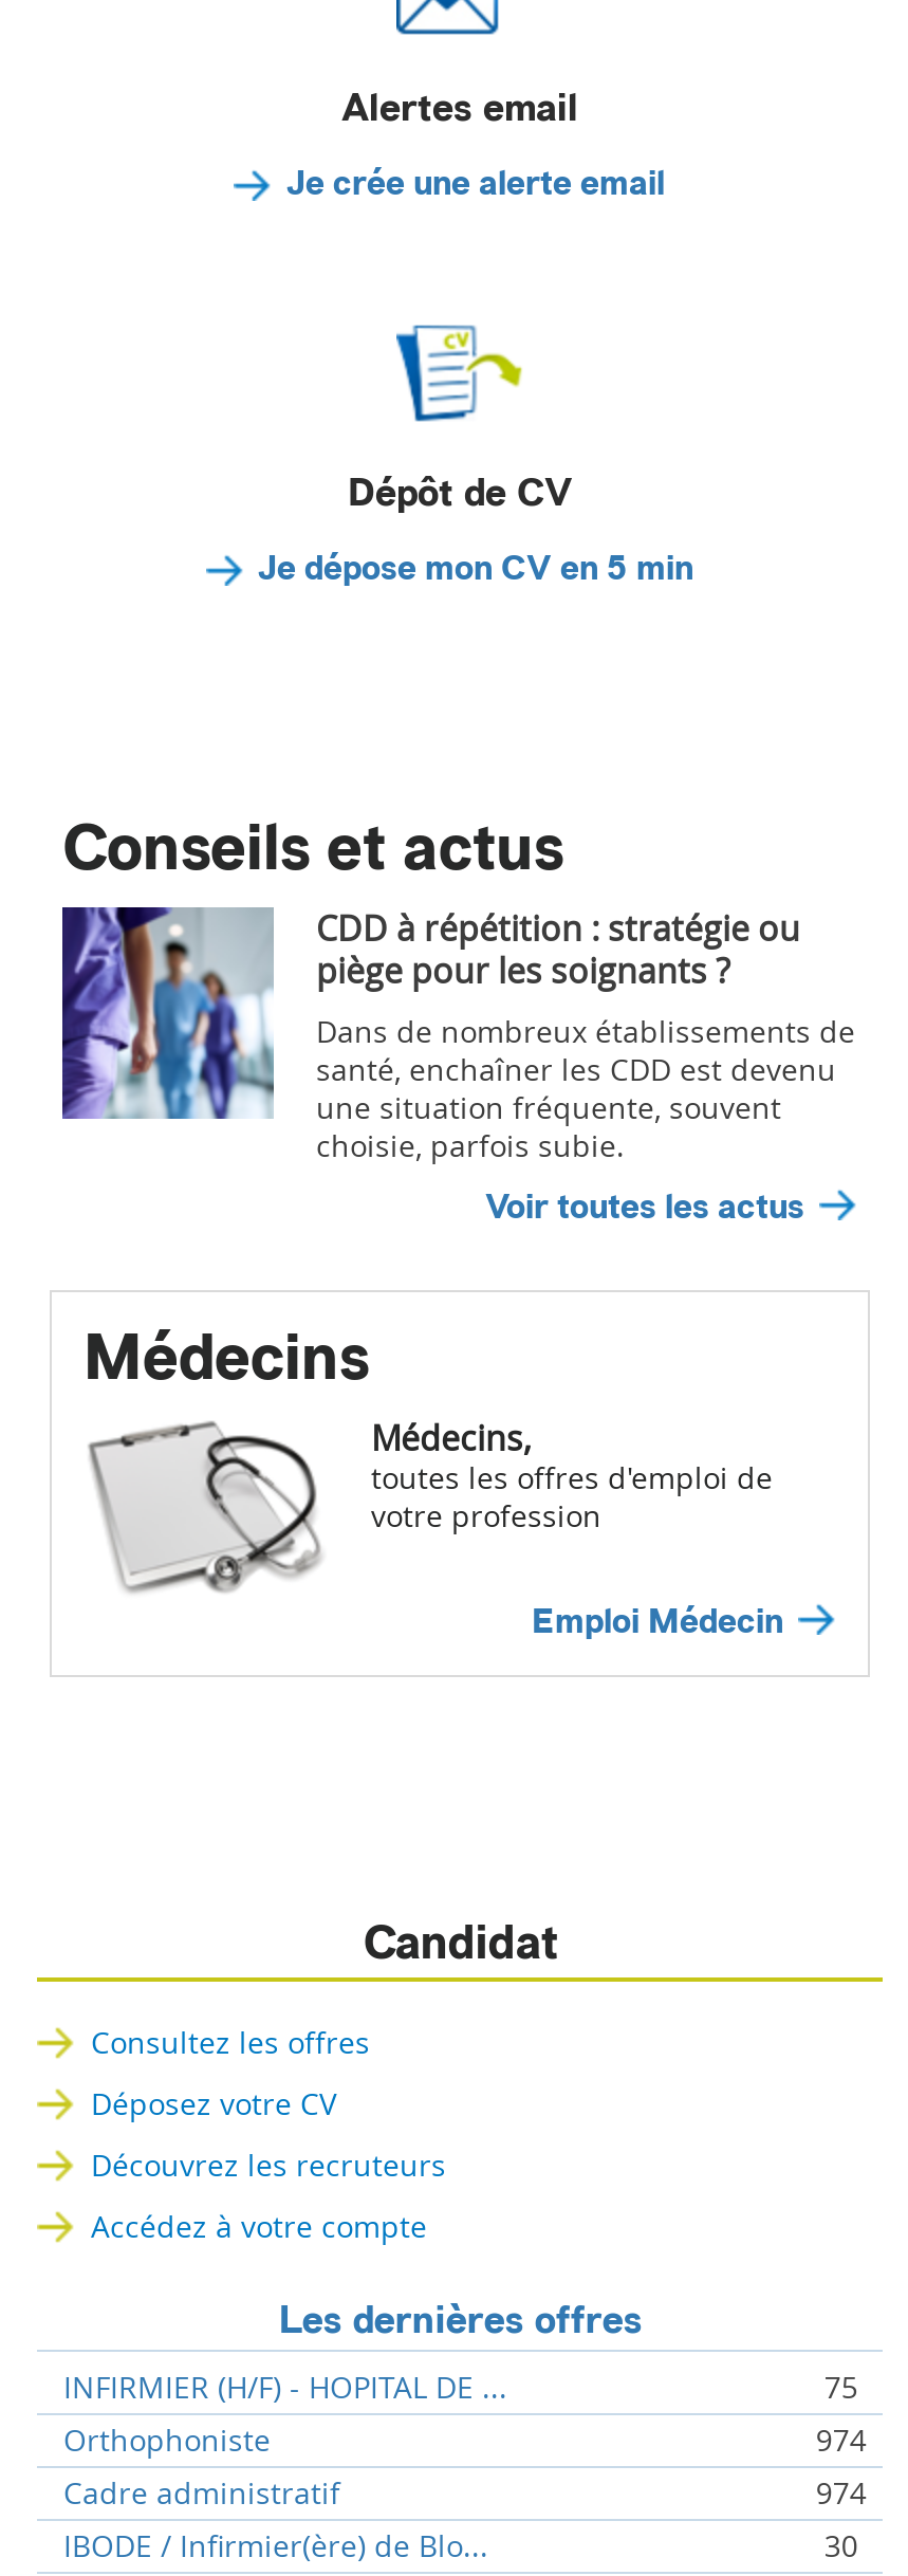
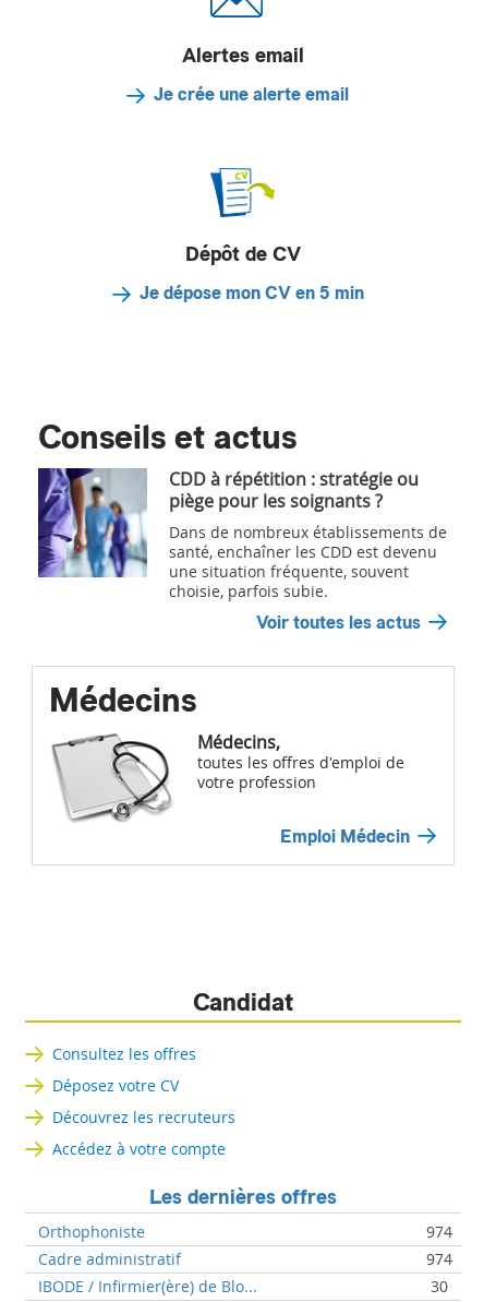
[63,2367,858,2407] INFIRMIER (H/F) - HOPITAL DE ... | 75 -> none

